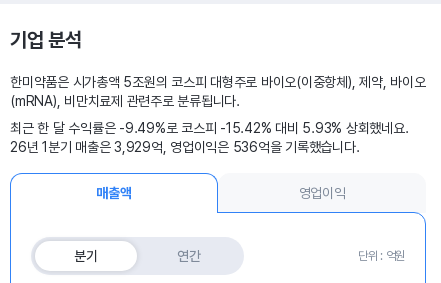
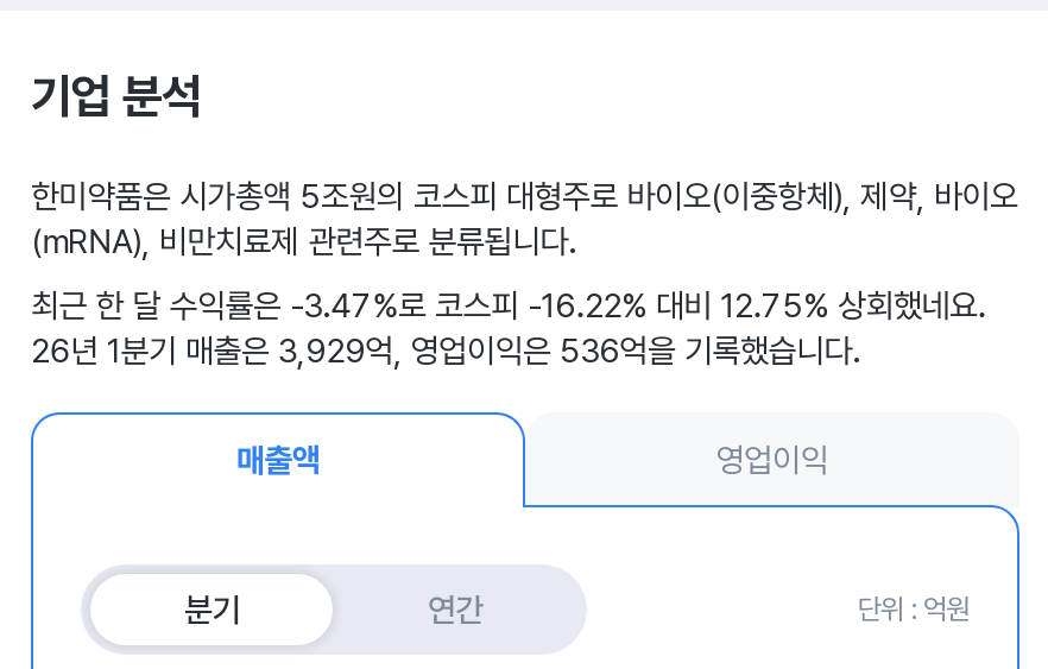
[10,120,408,136] 최근 한 달 수익률은 -9.49%로 코스피 -15.42% 대비 5.93% 상회했네요. -> [31,286,986,324] 최근 한 달 수익률은 -3.47%로 코스피 -16.22% 대비 12.75% 상회했네요.

